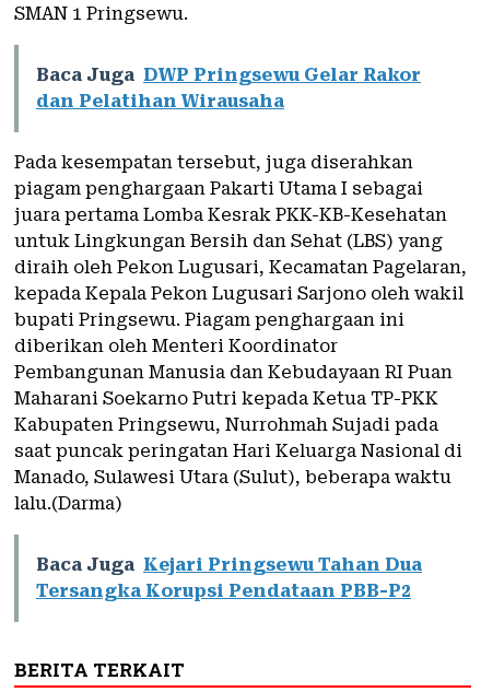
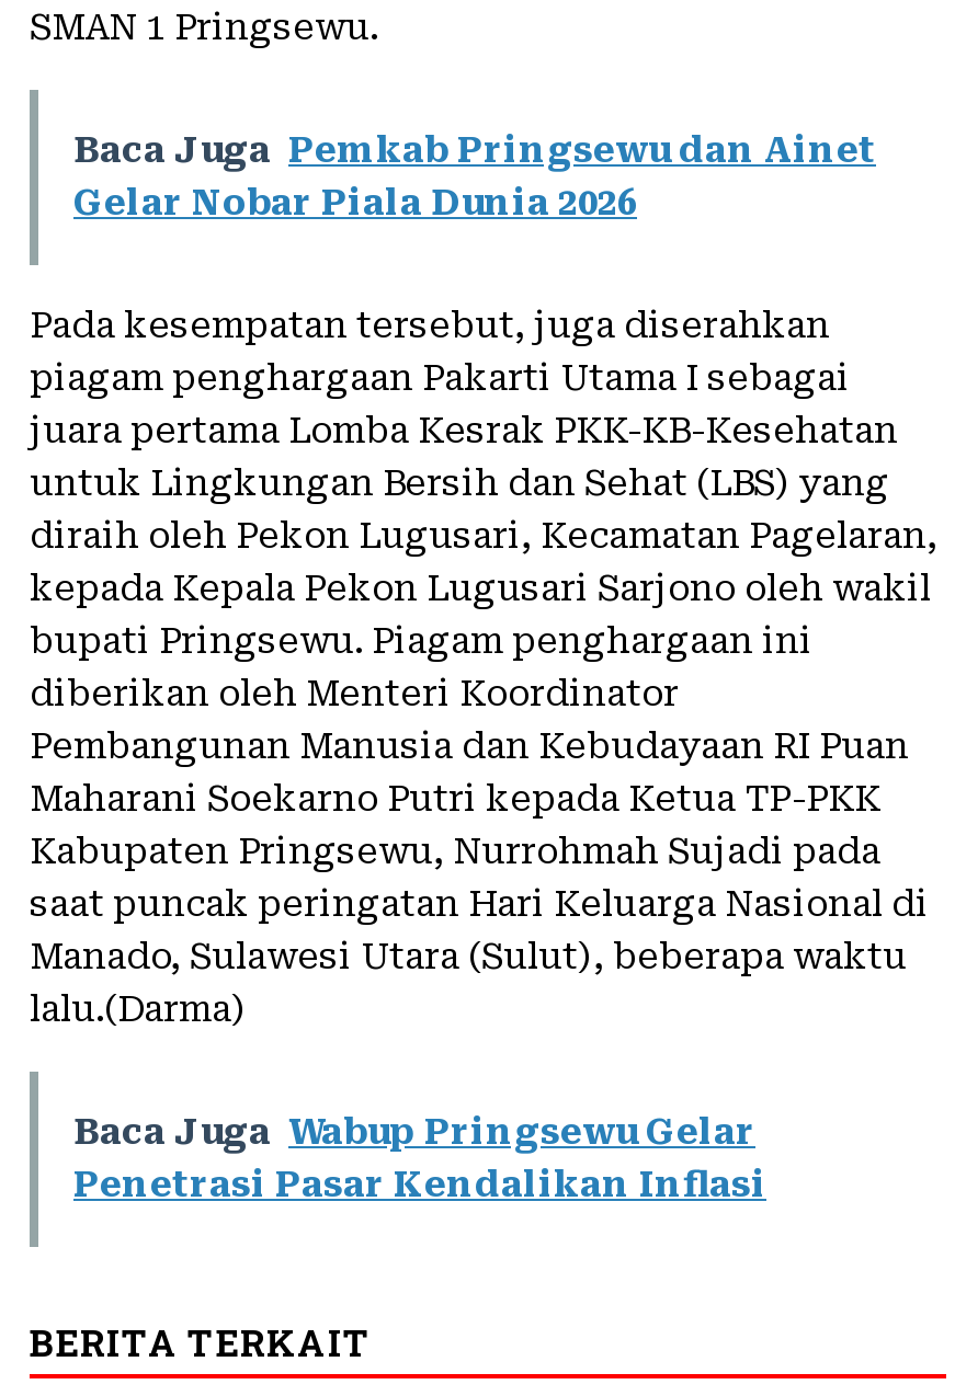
[36,65,421,112] Baca Juga DWP Pringsewu Gelar Rakor | dan Pelatihan Wirausaha -> [73,130,876,224] Baca Juga Pemkab Pringsewu dan Ainet | Gelar Nobar Piala Dunia 2026
[36,555,422,602] Baca Juga Kejari Pringsewu Tahan Dua | Tersangka Korupsi Pendataan PBB-P2 -> [73,1112,766,1206] Baca Juga Wabup Pringsewu Gelar | Penetrasi Pasar Kendalikan Inflasi

